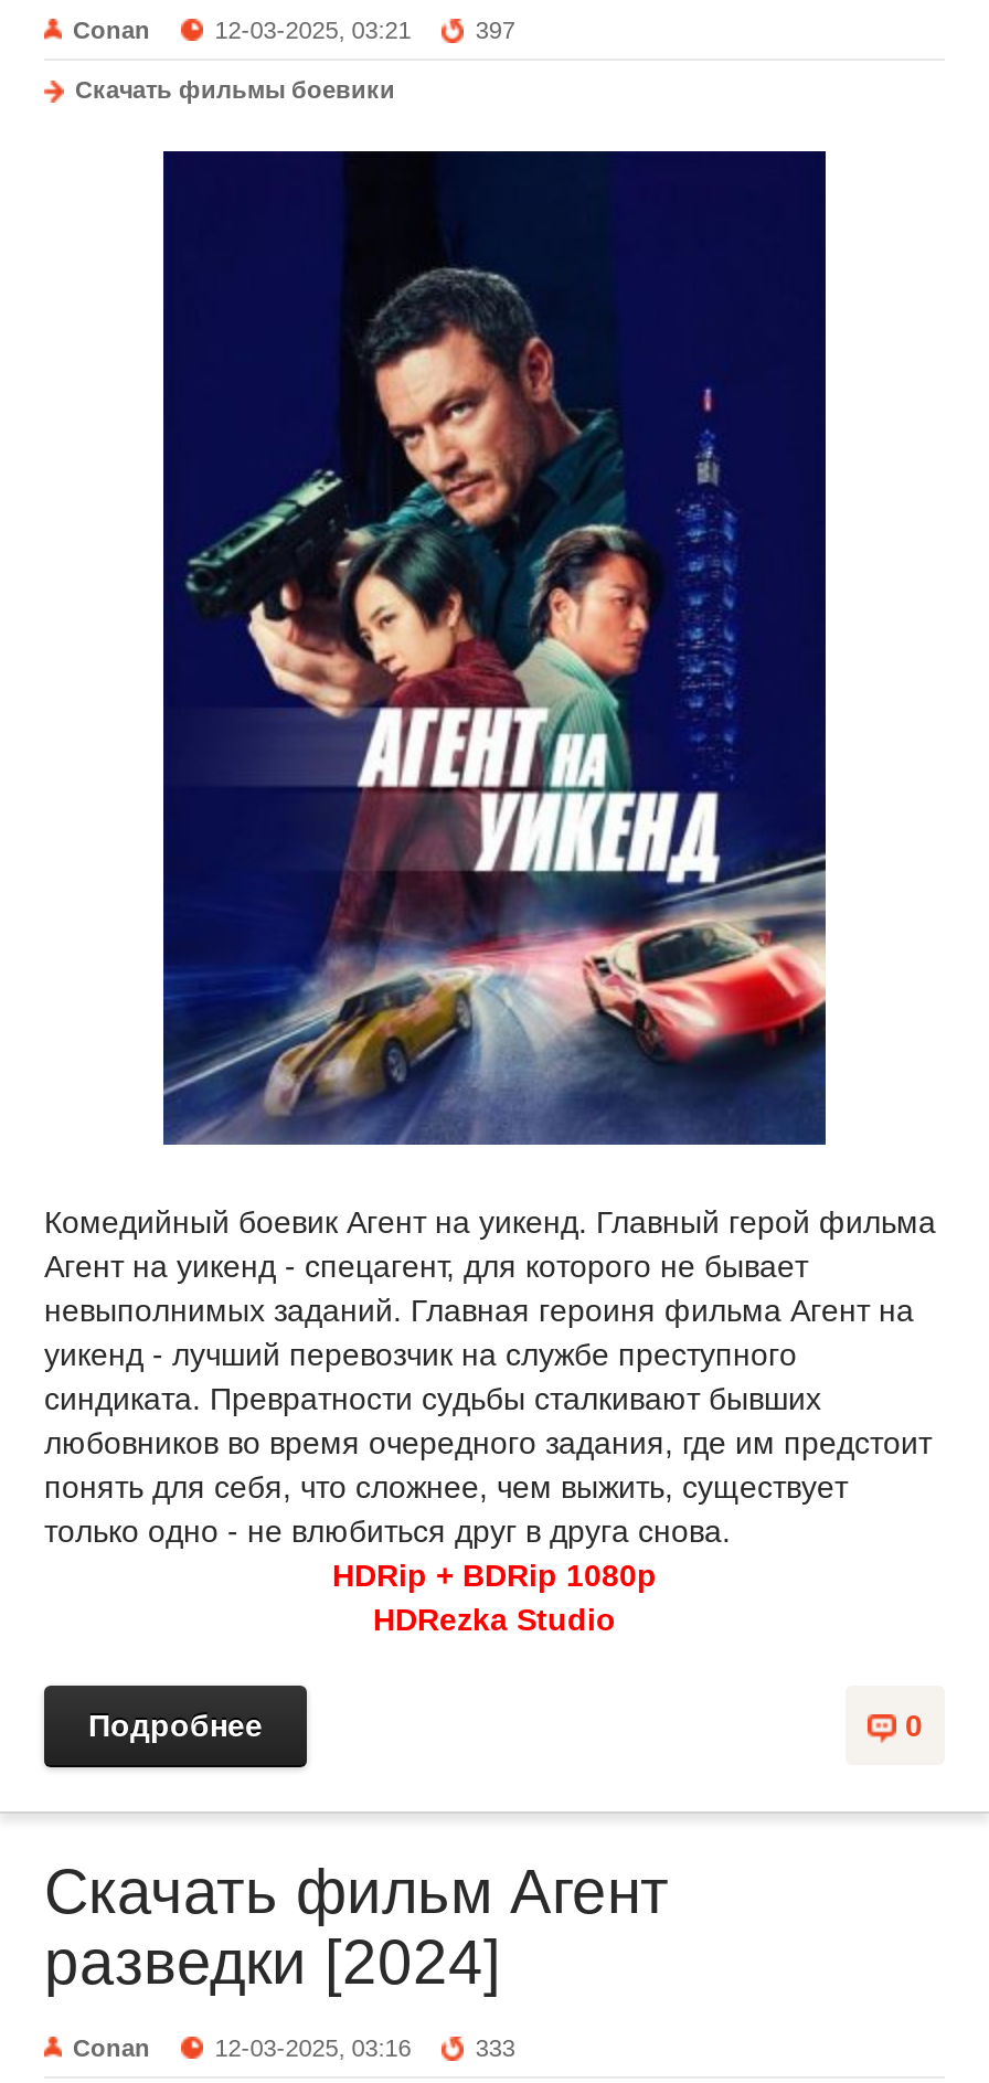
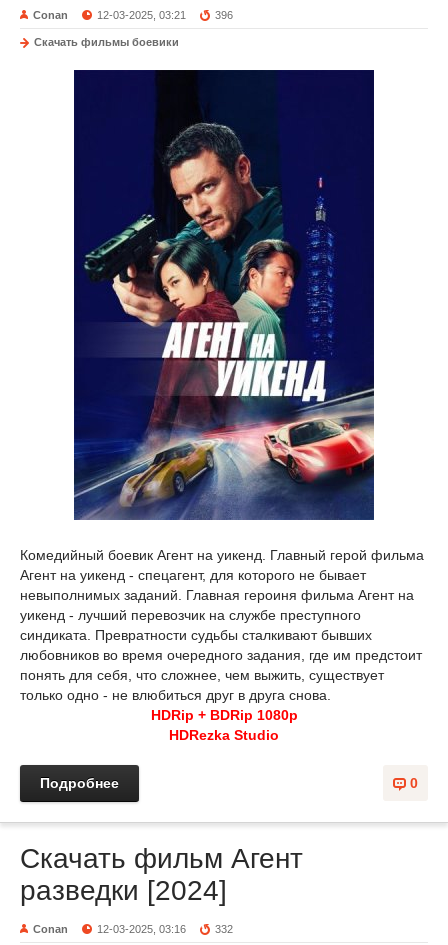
[476,17,515,43] 397 -> [215,9,233,21] 396
[476,2034,515,2061] 333 -> [215,923,233,935] 332

